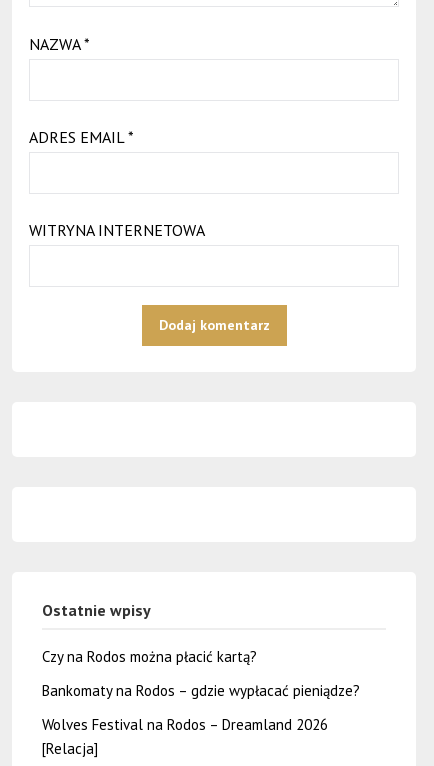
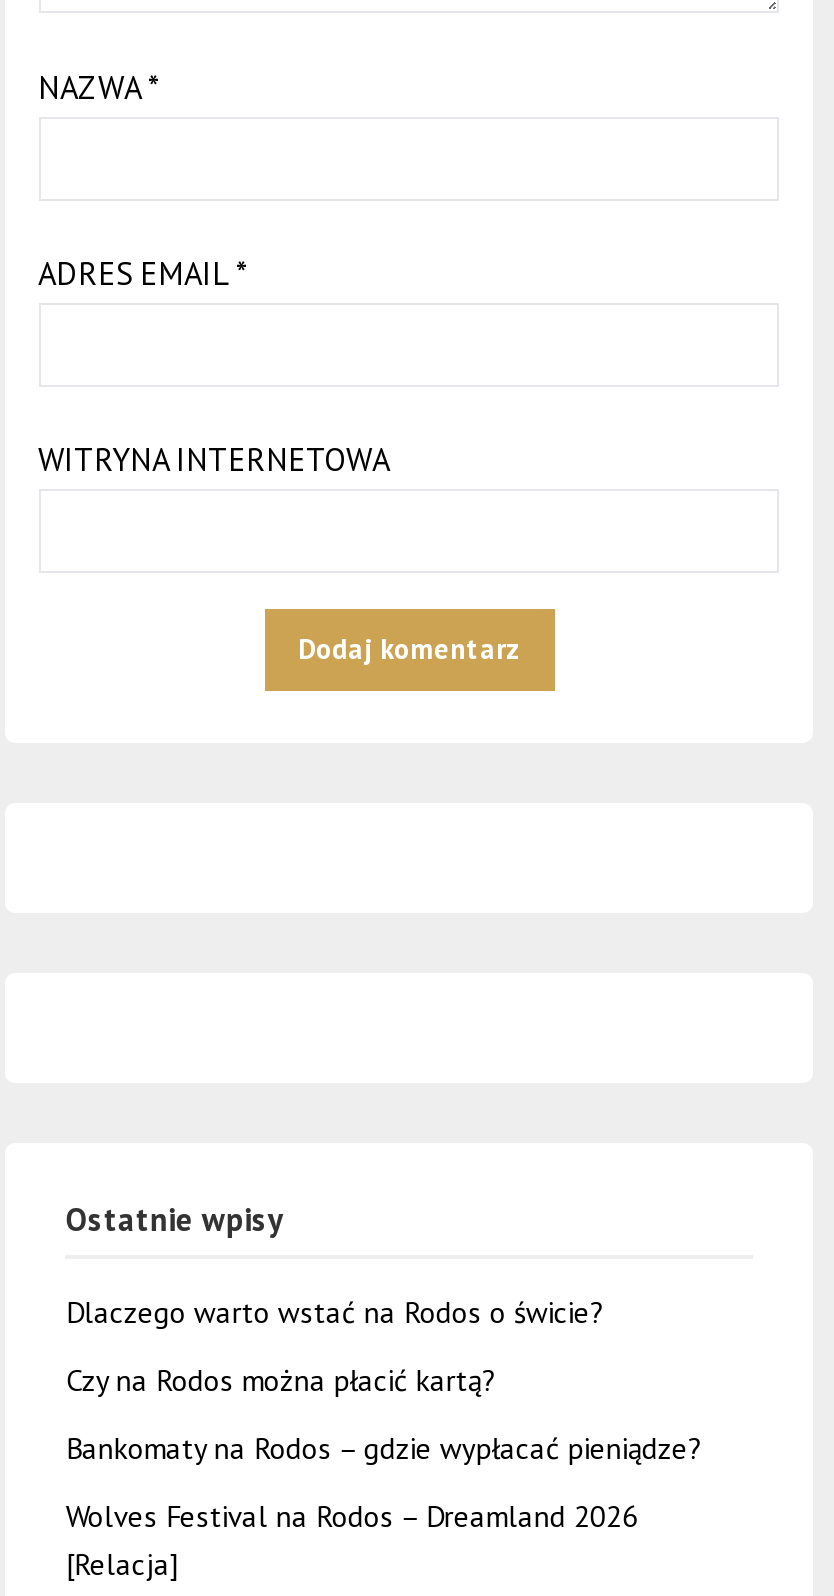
none -> [66,1293,604,1331] Dlaczego warto wstać na Rodos o świcie?

